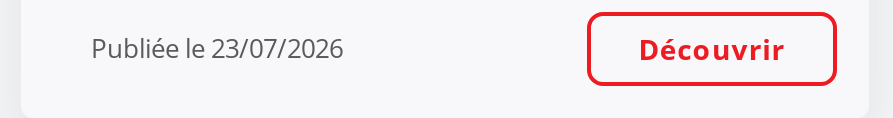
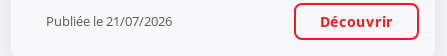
[91,30,343,66] Publiée le 23/07/2026 -> [46,12,172,30] Publiée le 21/07/2026

